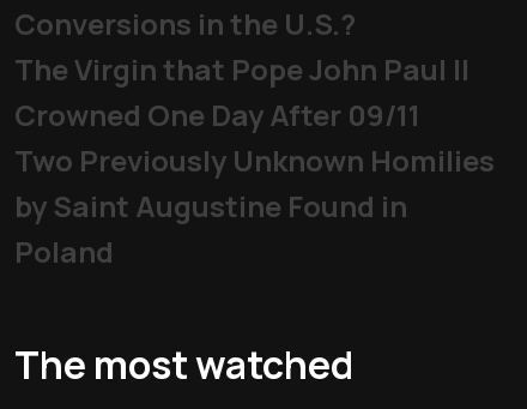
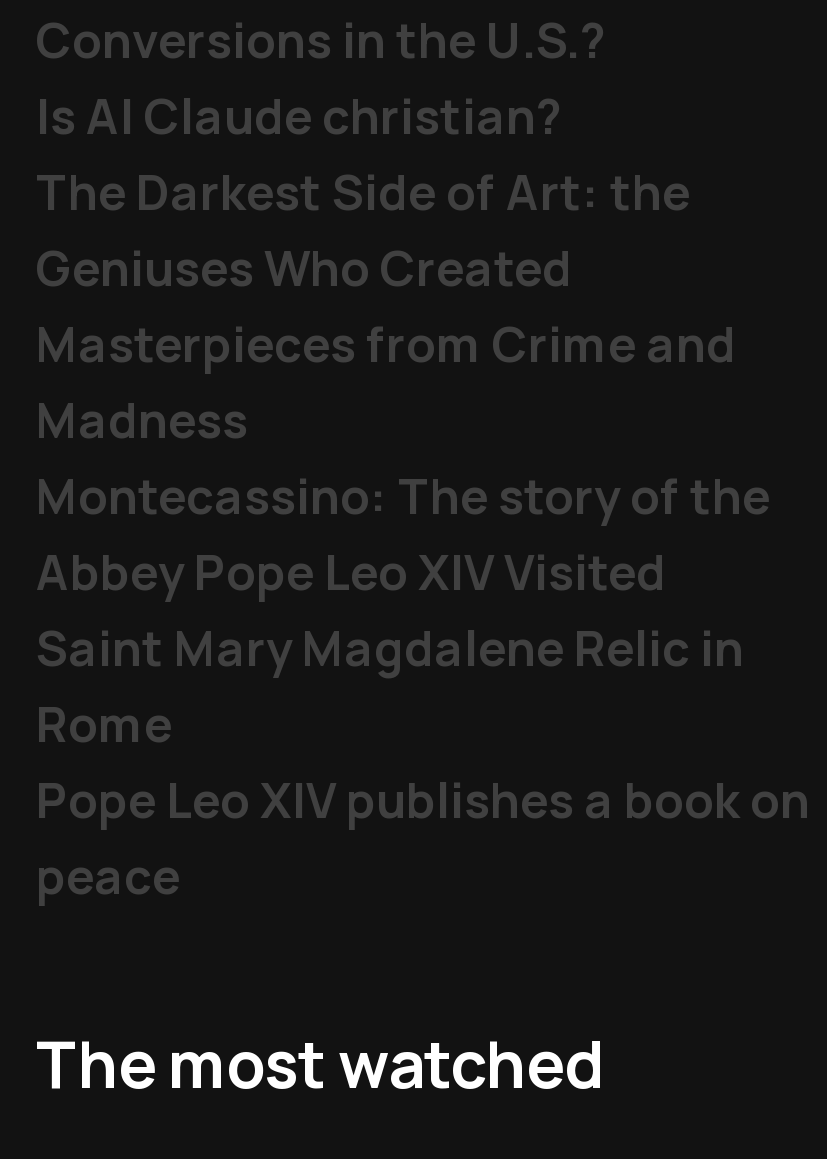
[14,49,495,271] The Virgin that Pope John Paul II | Crowned One Day After 09/11 | Two Previously Unknown Homilies | by Saint Augustine Found in | Poland -> [36,82,810,908] Is AI Claude christian? | The Darkest Side of Art: the | Geniuses Who Created | Masterpieces from Crime and | Madness | Montecassino: The story of the | Abbey Pope Leo XIV Visited | Saint Mary Magdalene Relic in | Rome | Pope Leo XIV publishes a book on | peace

